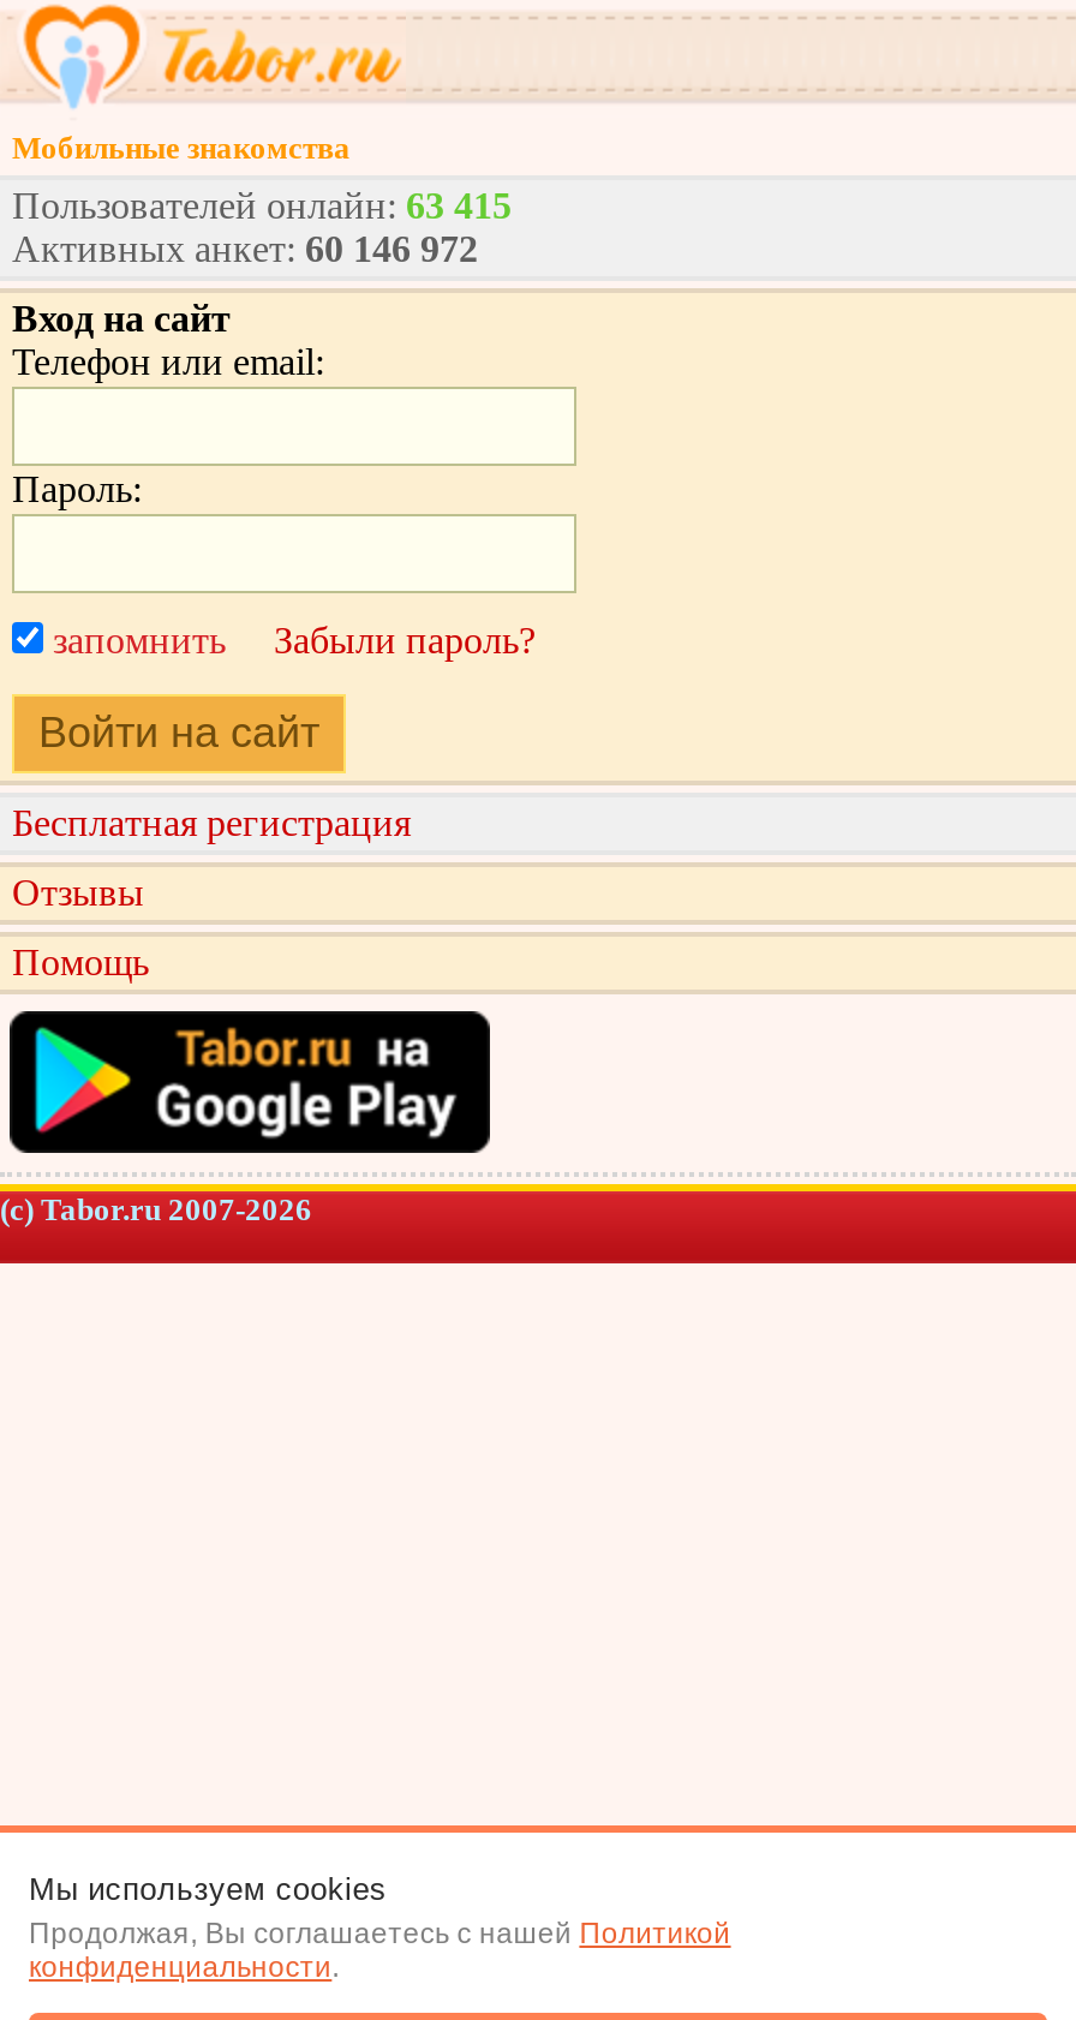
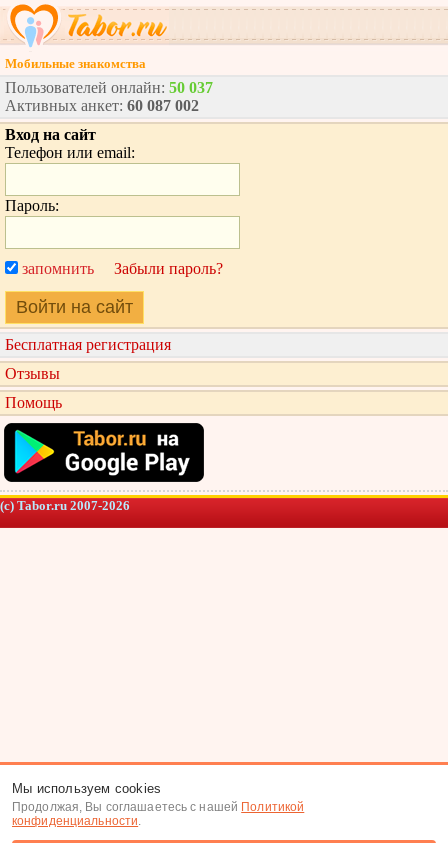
[12,185,512,226] Пользователей онлайн: 63 415 -> [5,79,213,96] Пользователей онлайн: 50 037
[12,228,478,269] Активных анкет: 60 146 972 -> [5,97,199,114] Активных анкет: 60 087 002

